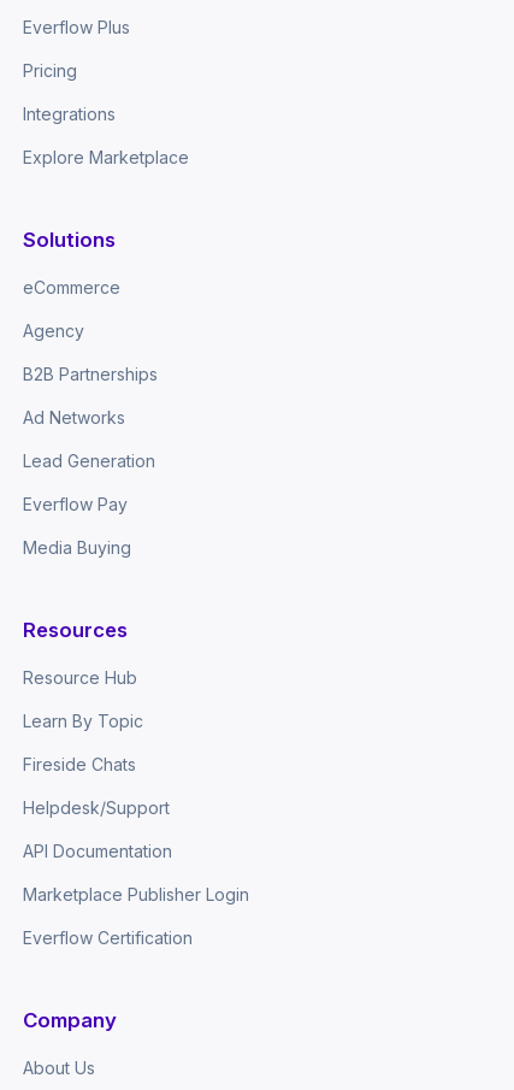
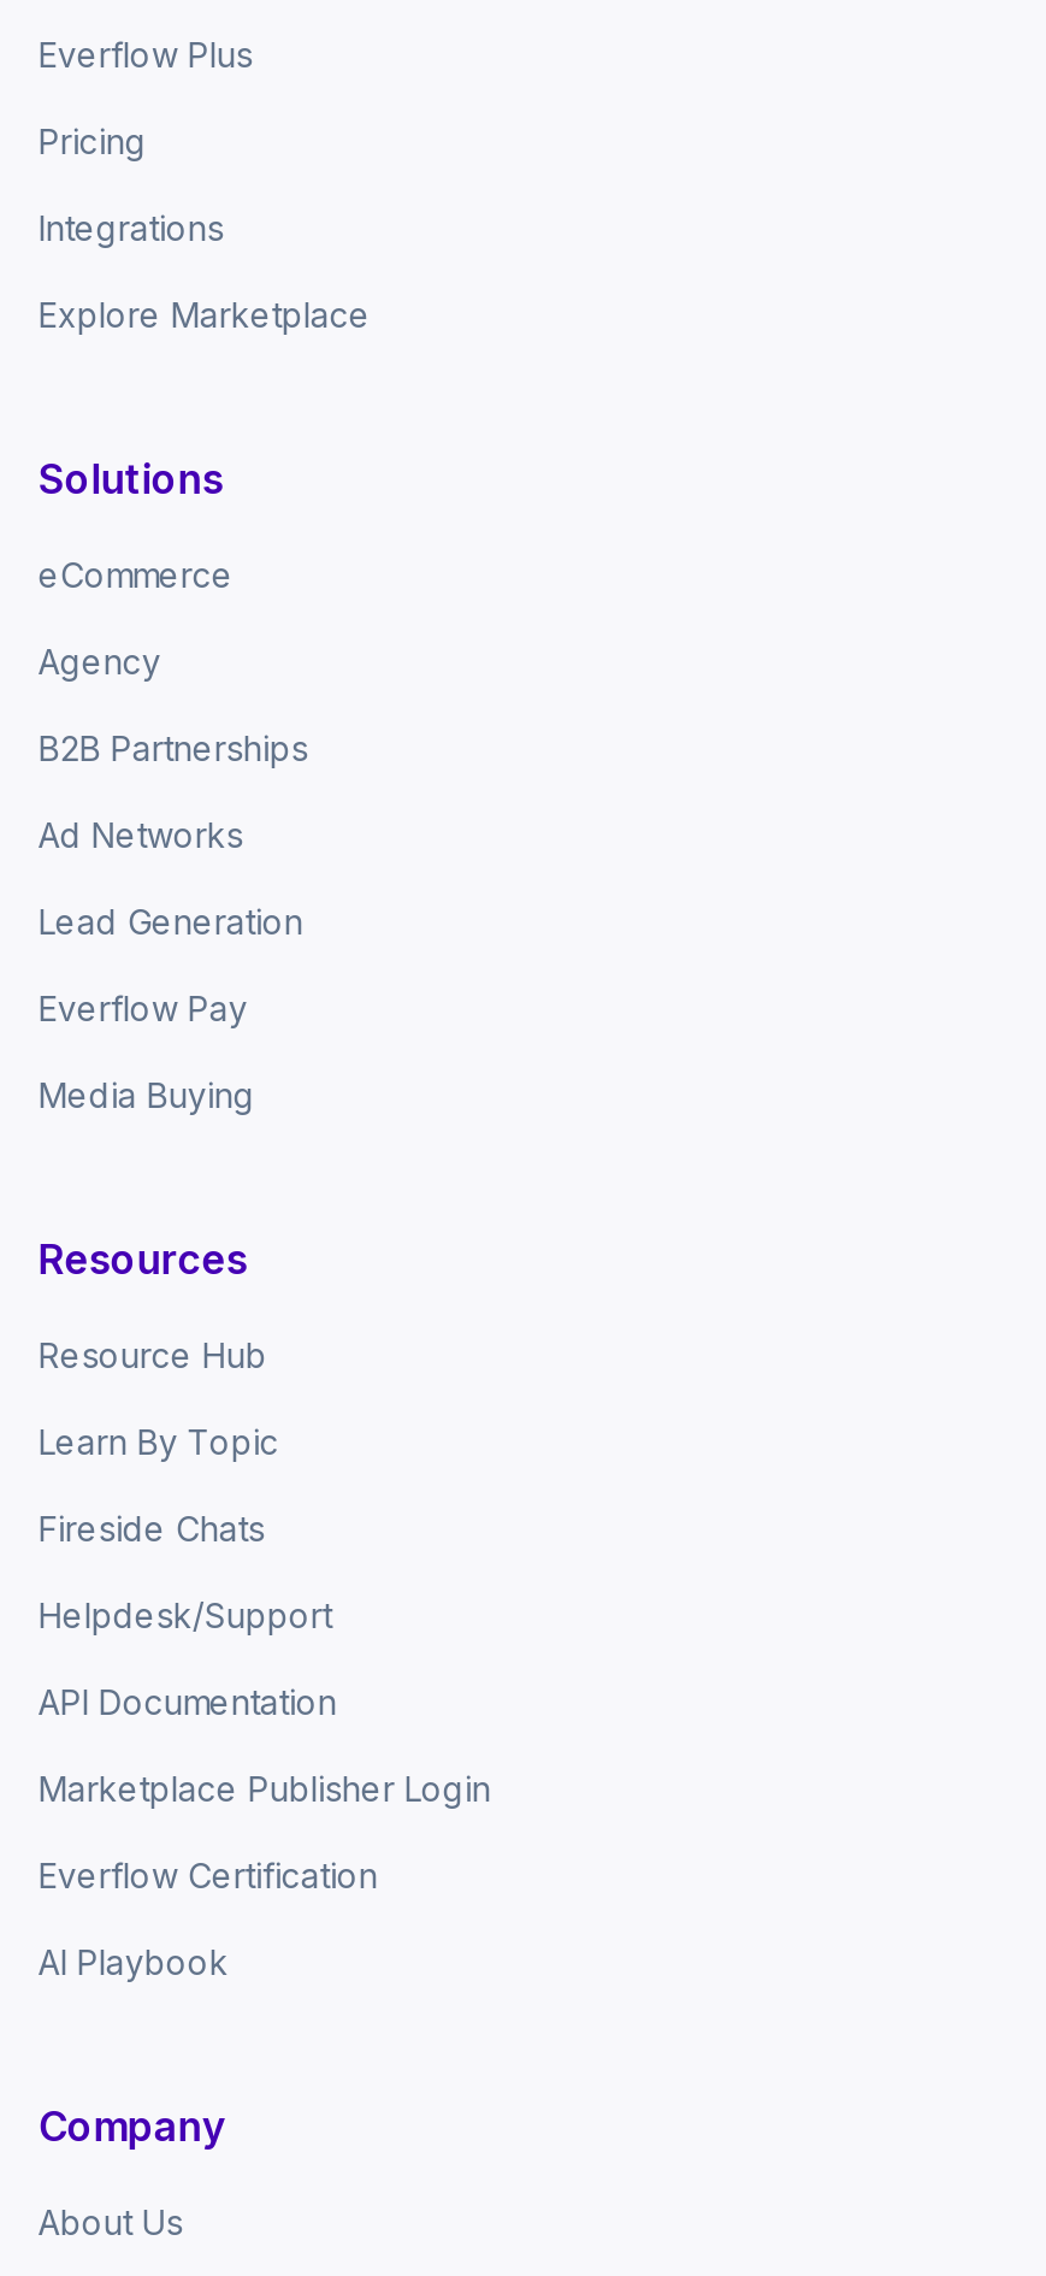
none -> [38,1941,228,1982] AI Playbook

